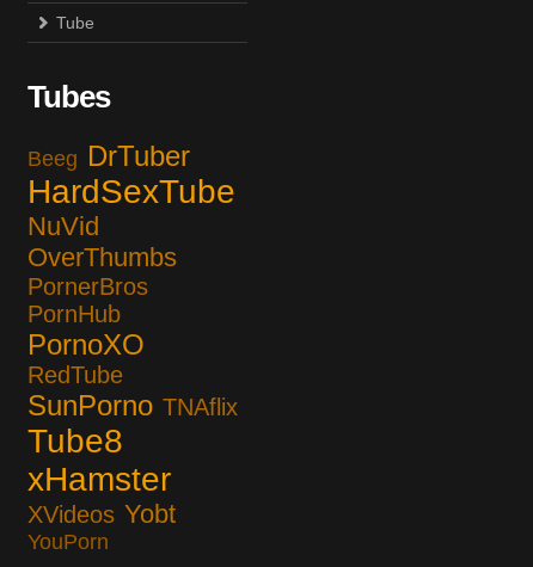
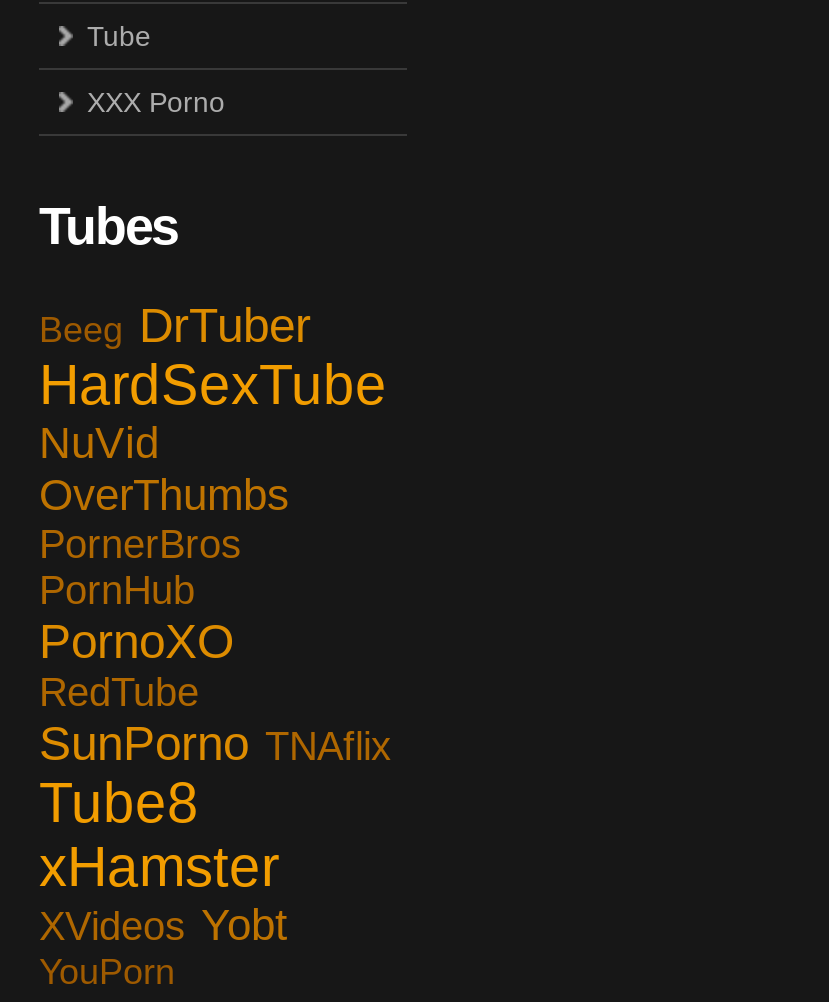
none -> [87,86,225,118] XXX Porno

